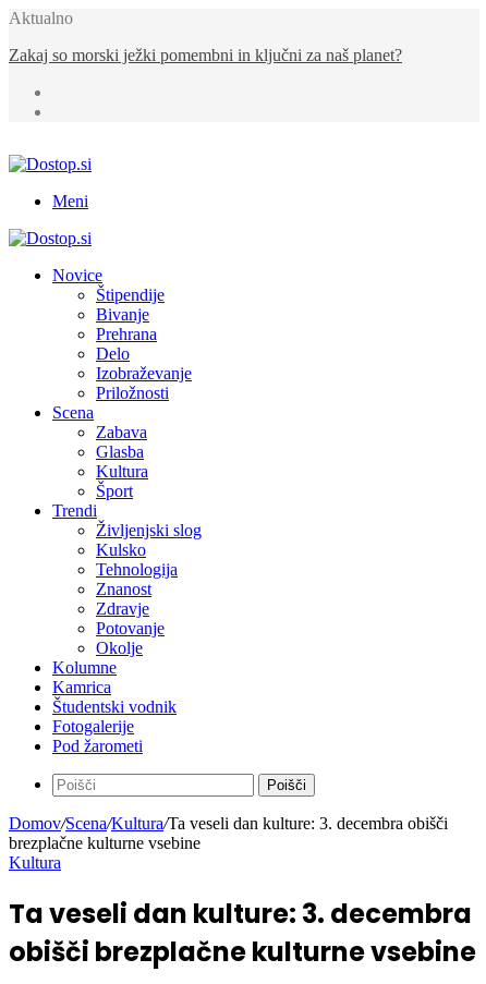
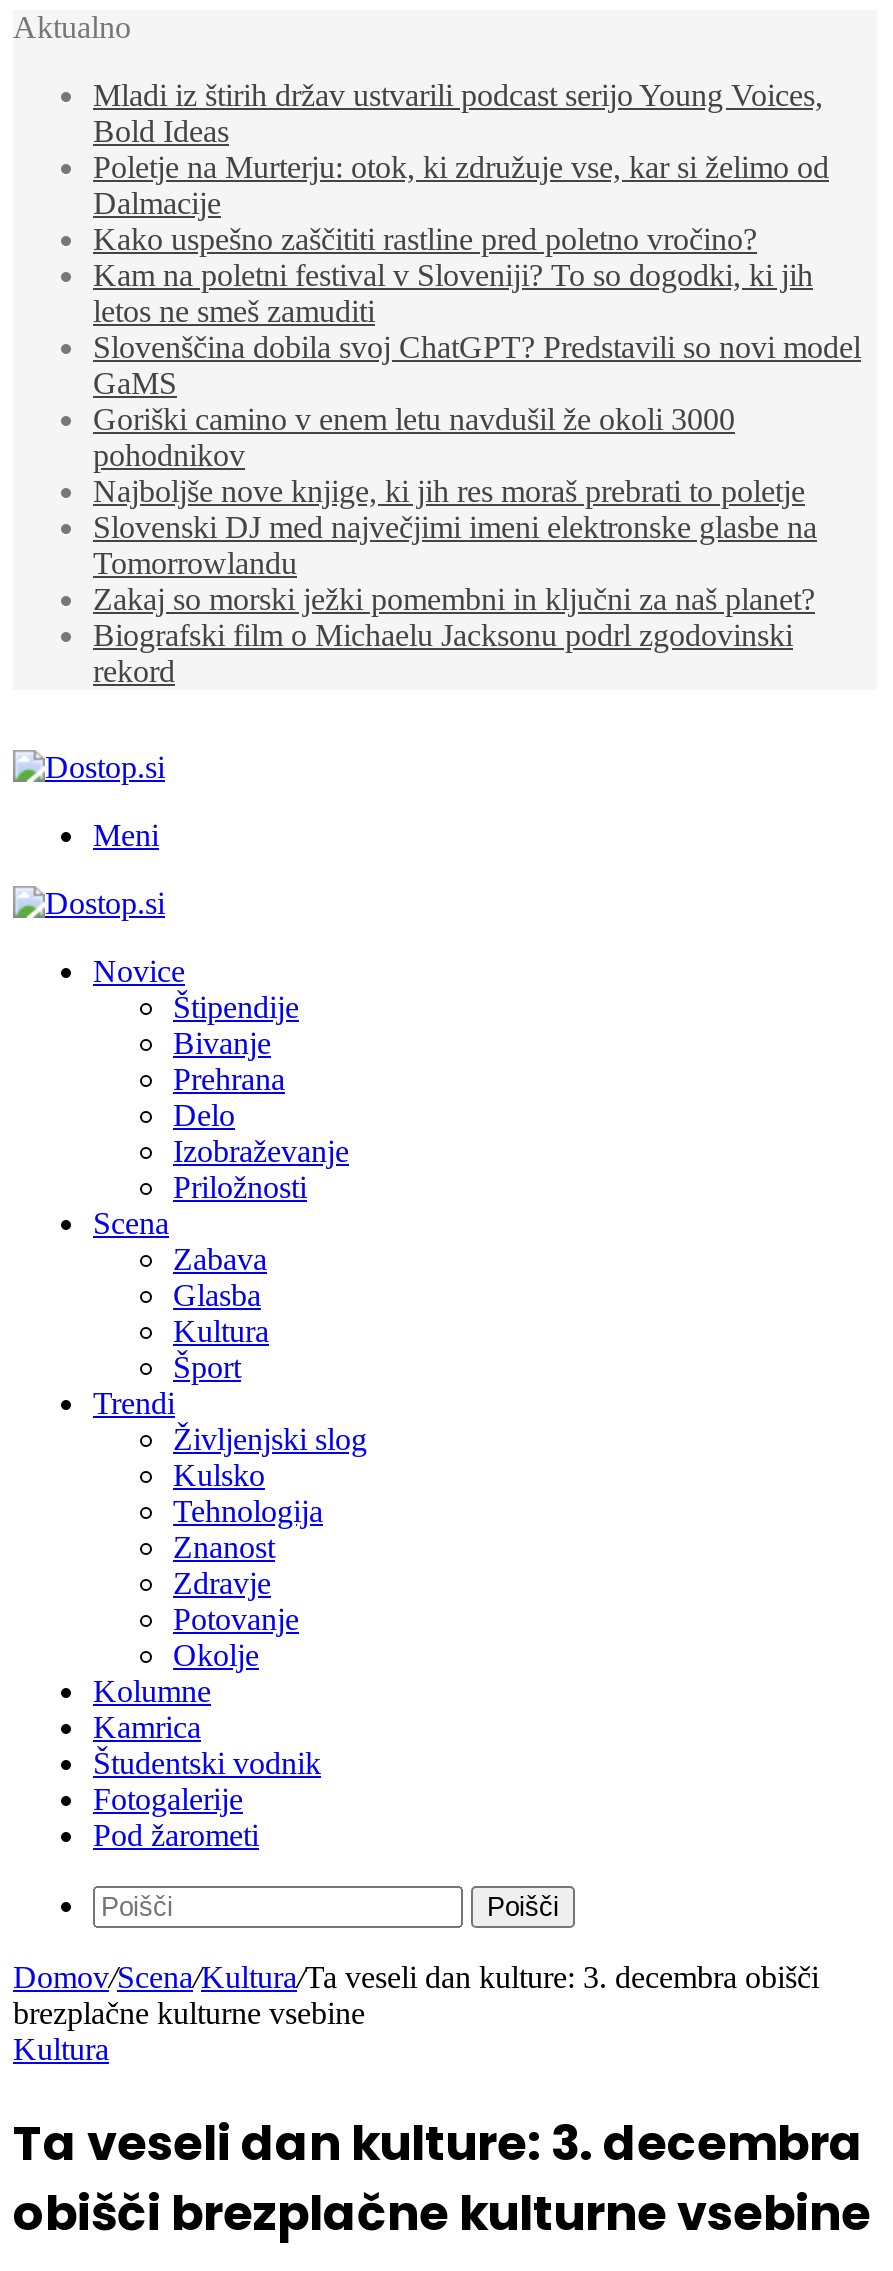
none -> [93,78,861,580] Mladi iz štirih držav ustvarili podcast serijo Young Voices, | Bold Ideas | Poletje na Murterju: otok, ki združuje vse, kar si želimo od | Dalmacije | Kako uspešno zaščititi rastline pred poletno vročino? | Kam na poletni festival v Sloveniji? To so dogodki, ki jih | letos ne smeš zamuditi | Slovenščina dobila svoj ChatGPT? Predstavili so novi model | GaMS | Goriški camino v enem letu navdušil že okoli 3000 | pohodnikov | Najboljše nove knjige, ki jih res moraš prebrati to poletje | Slovenski DJ med največjimi imeni elektronske glasbe na | Tomorrowlandu
moved [9,46,402,64] -> [93,582,815,616]: Zakaj so morski ježki pomembni in ključni za naš planet?
none -> [93,618,793,688] Biografski film o Michaelu Jacksonu podrl zgodovinski | rekord

